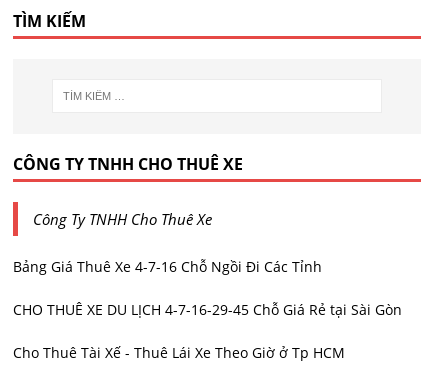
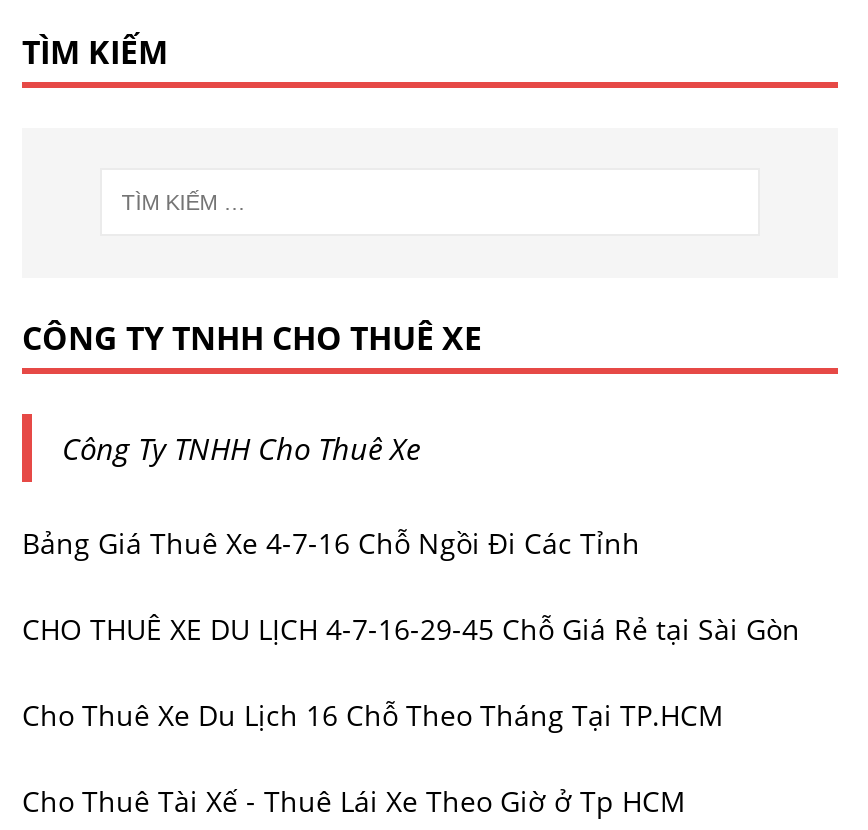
none -> [22,695,724,733] Cho Thuê Xe Du Lịch 16 Chỗ Theo Tháng Tại TP.HCM

